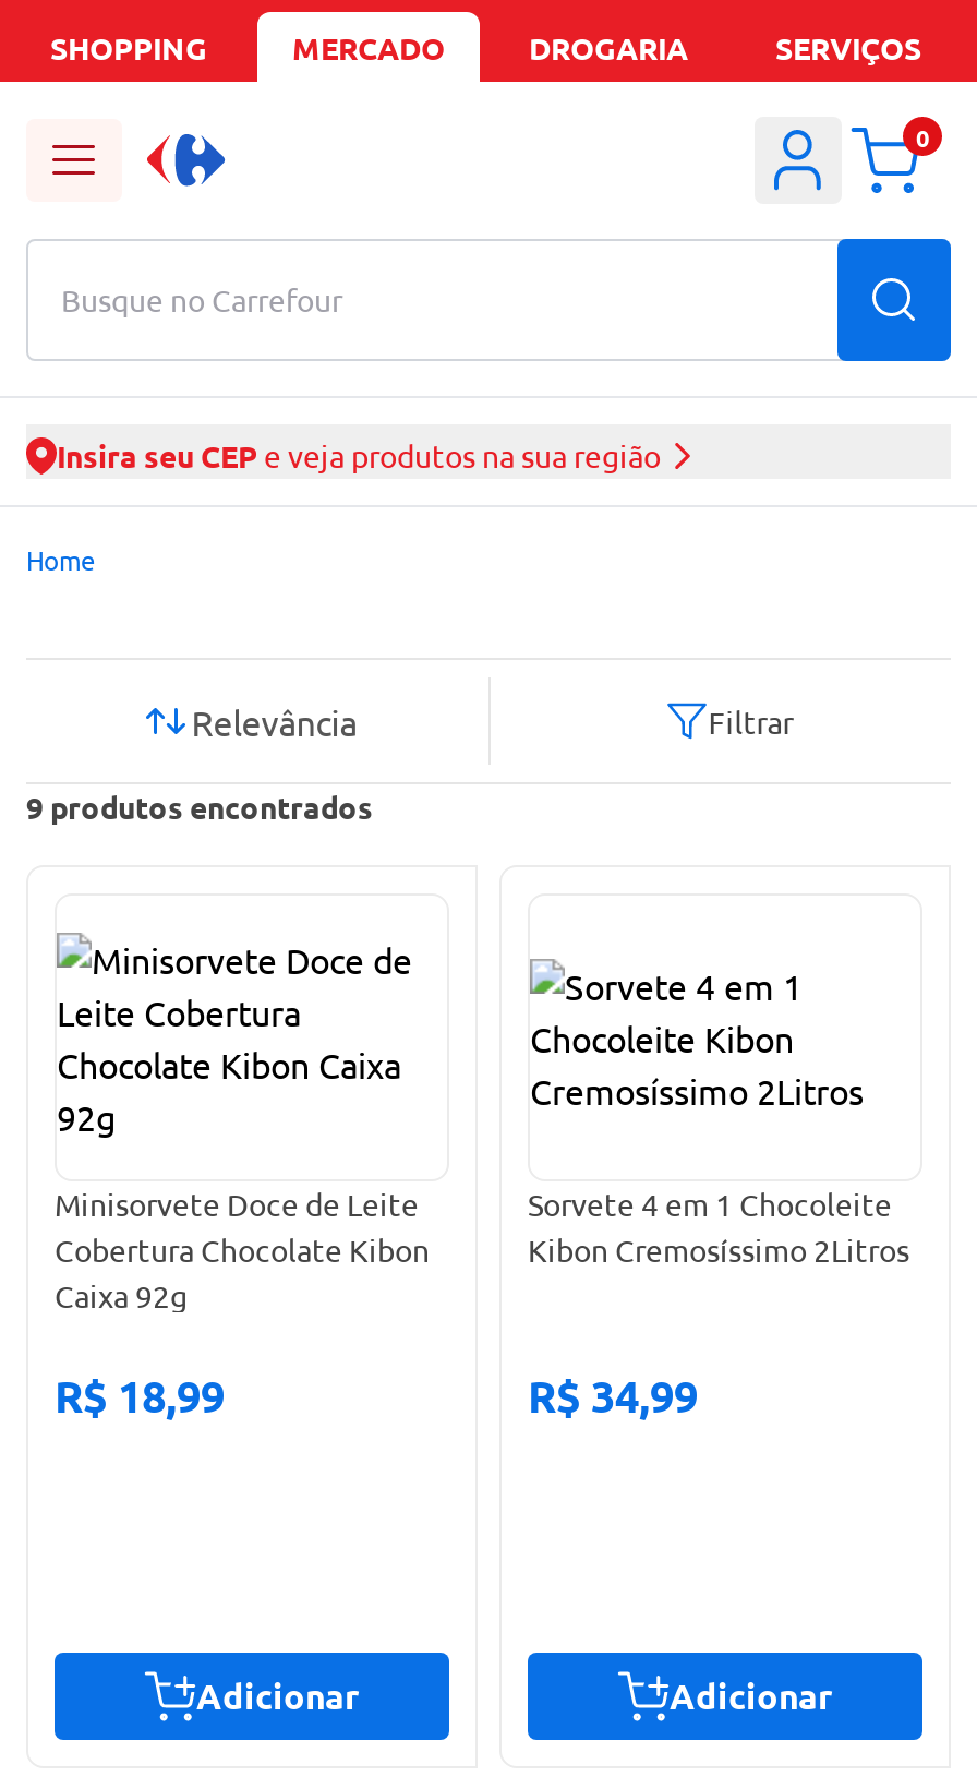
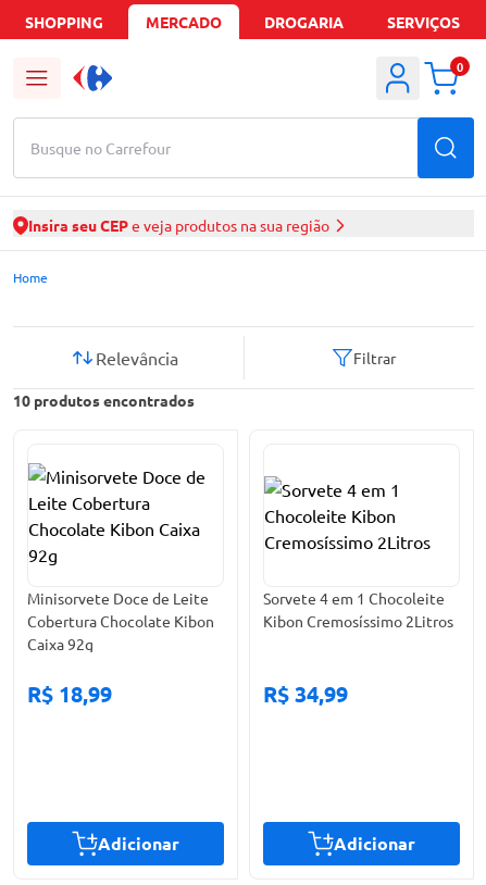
[26,787,373,826] 9 produtos encontrados -> [13,390,195,410] 10 produtos encontrados

